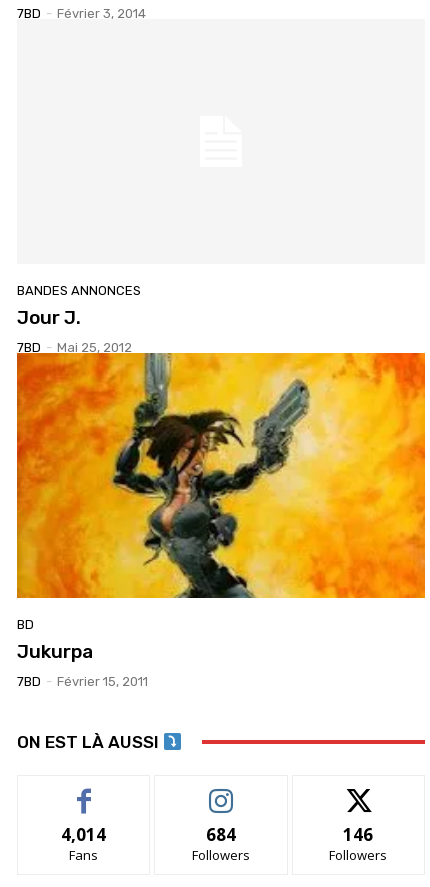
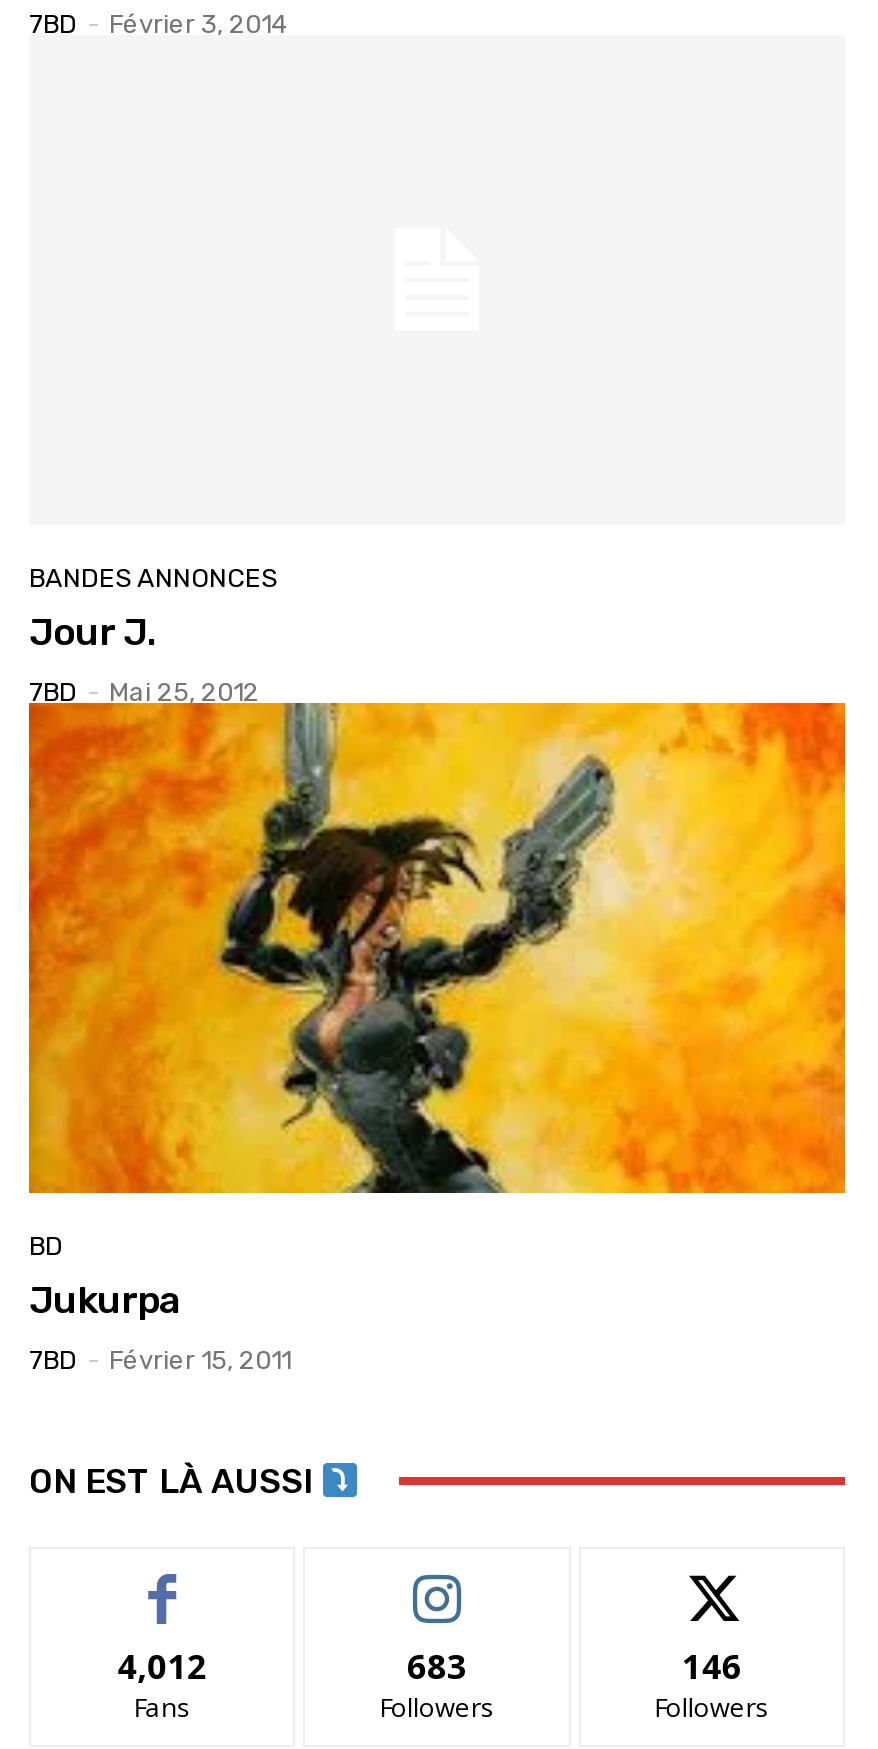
[61,823,106,846] 4,014 -> [117,1643,207,1689] 4,012
[206,823,236,846] 684 -> [407,1643,467,1689] 683

